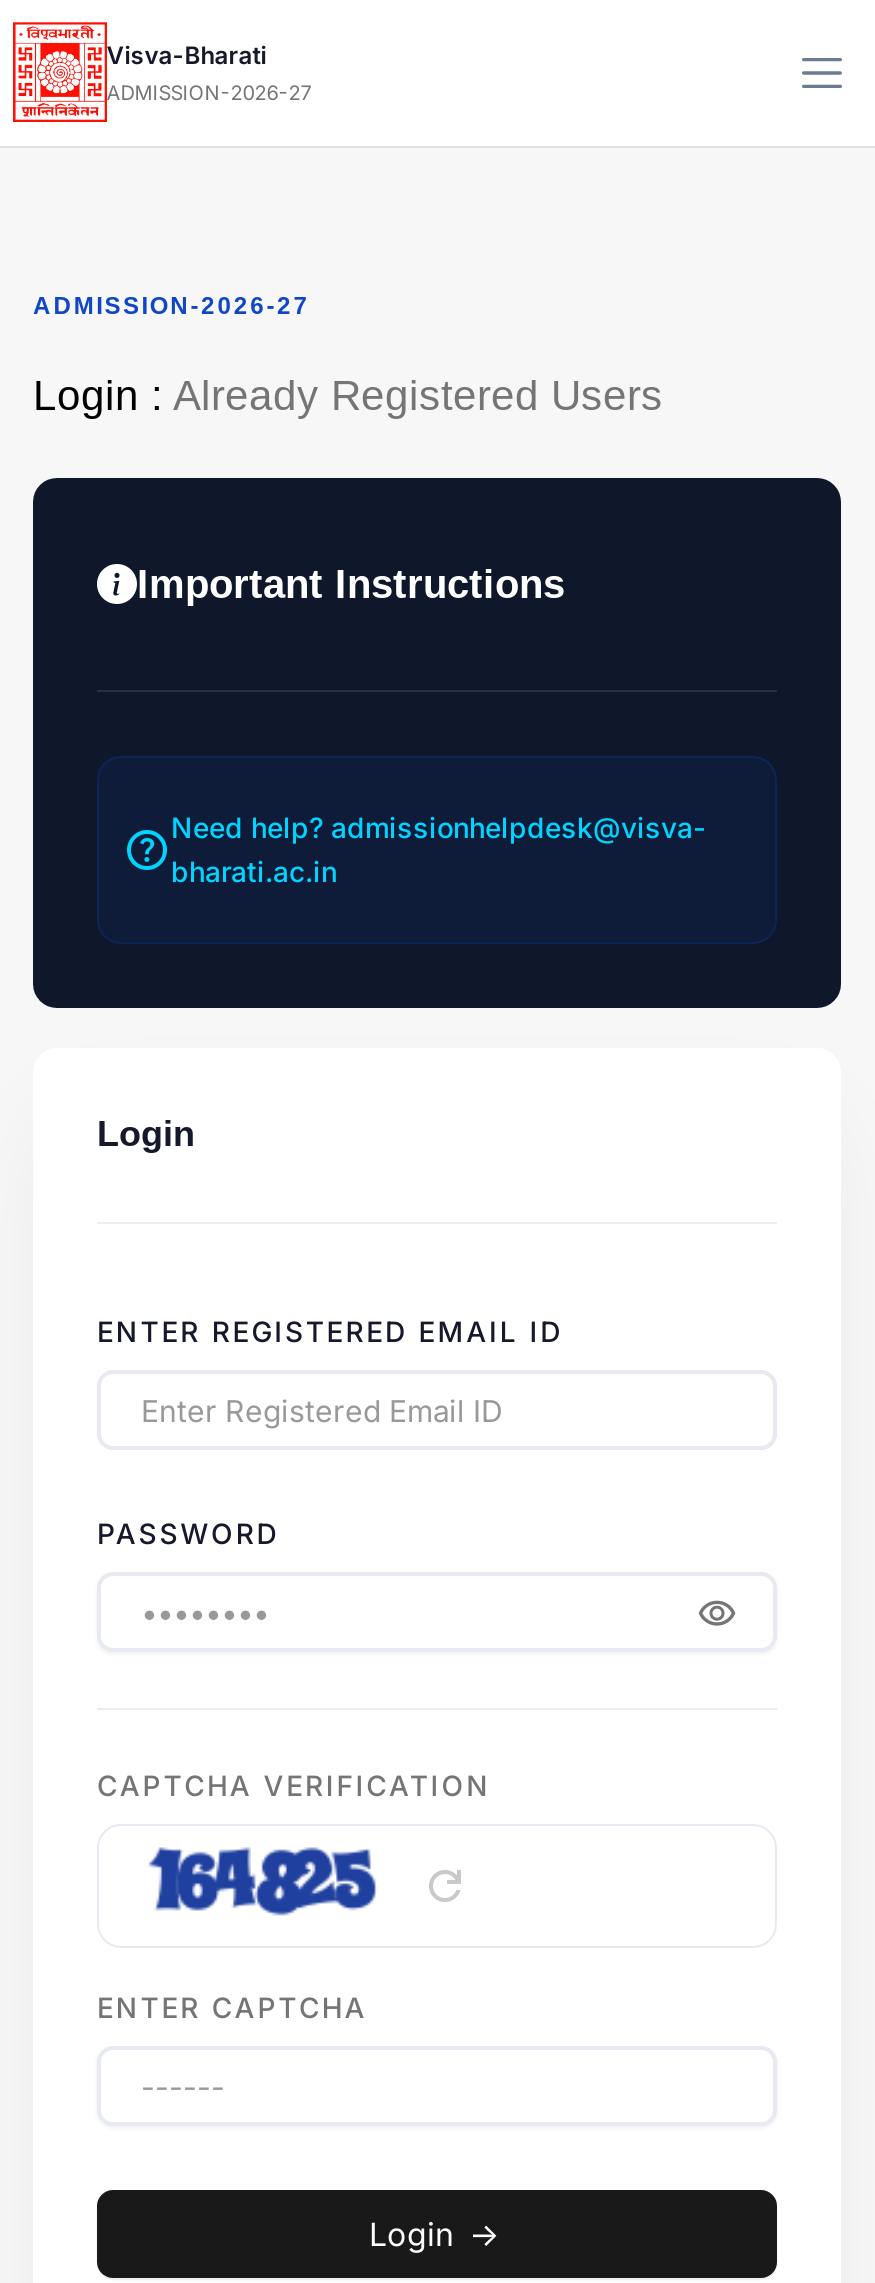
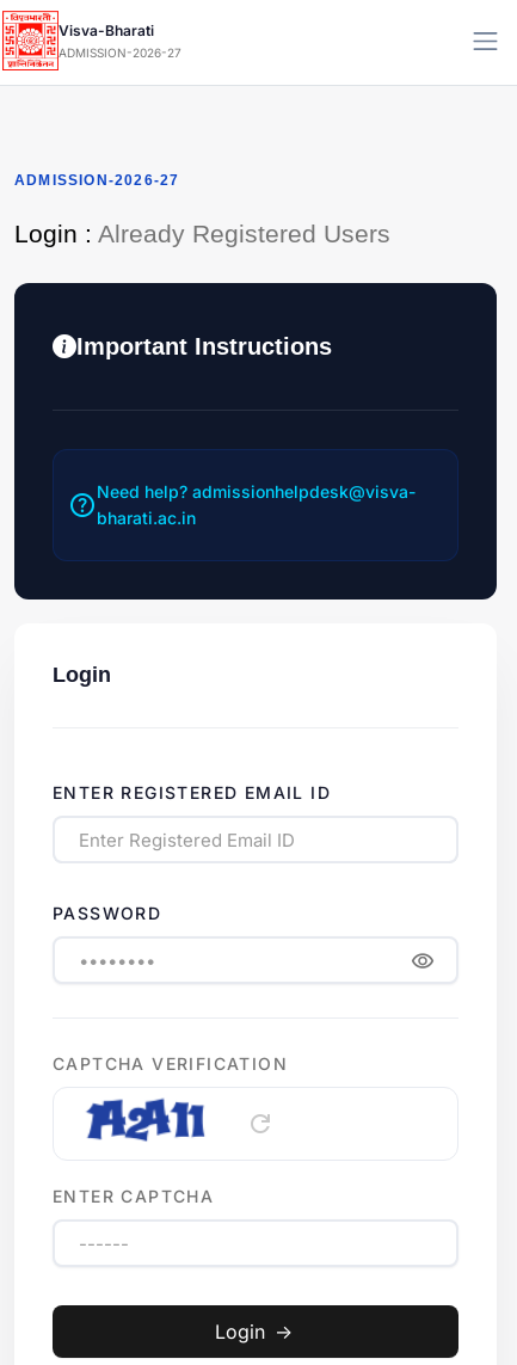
[149,1844,377,1916] [image] -> [85,1097,219,1142] [image]

